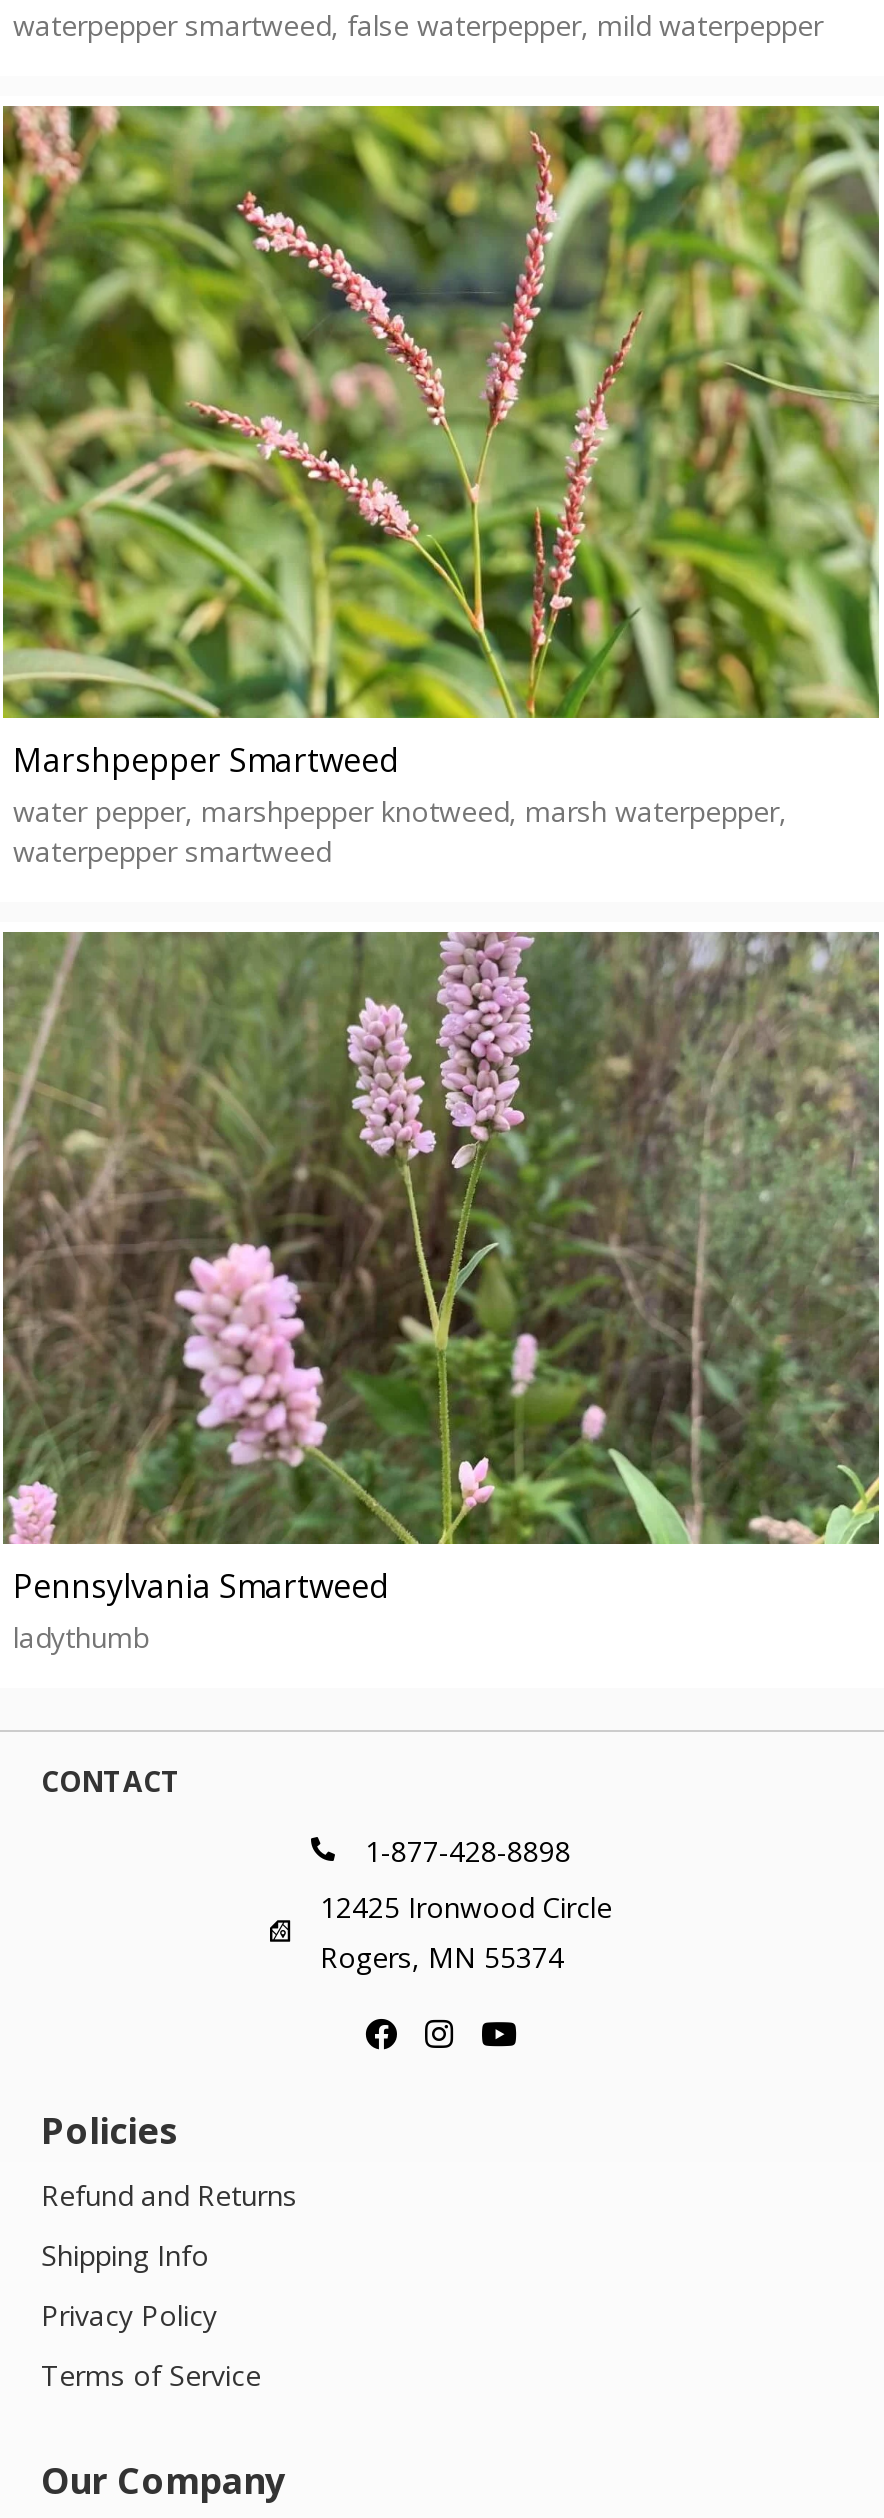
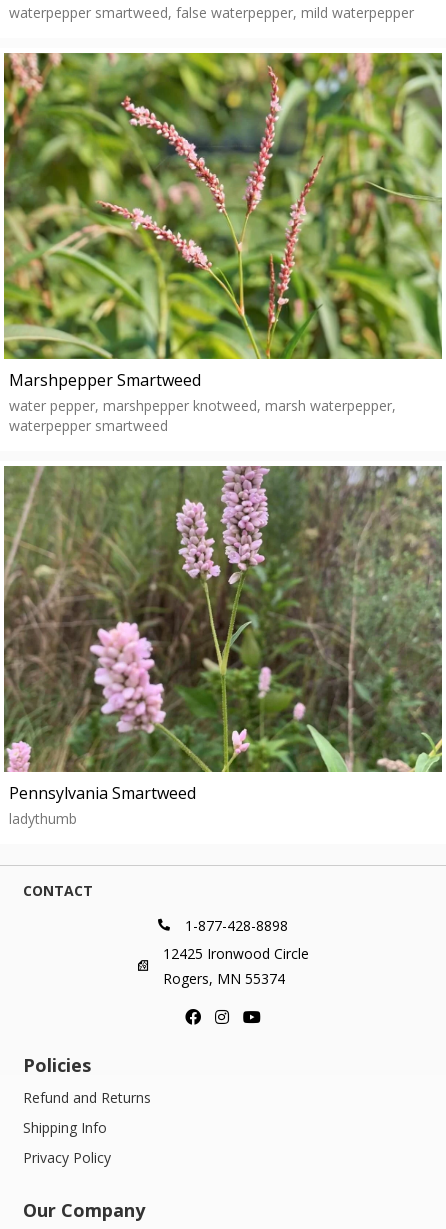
[41,2357,261,2395] Terms of Service -> none

